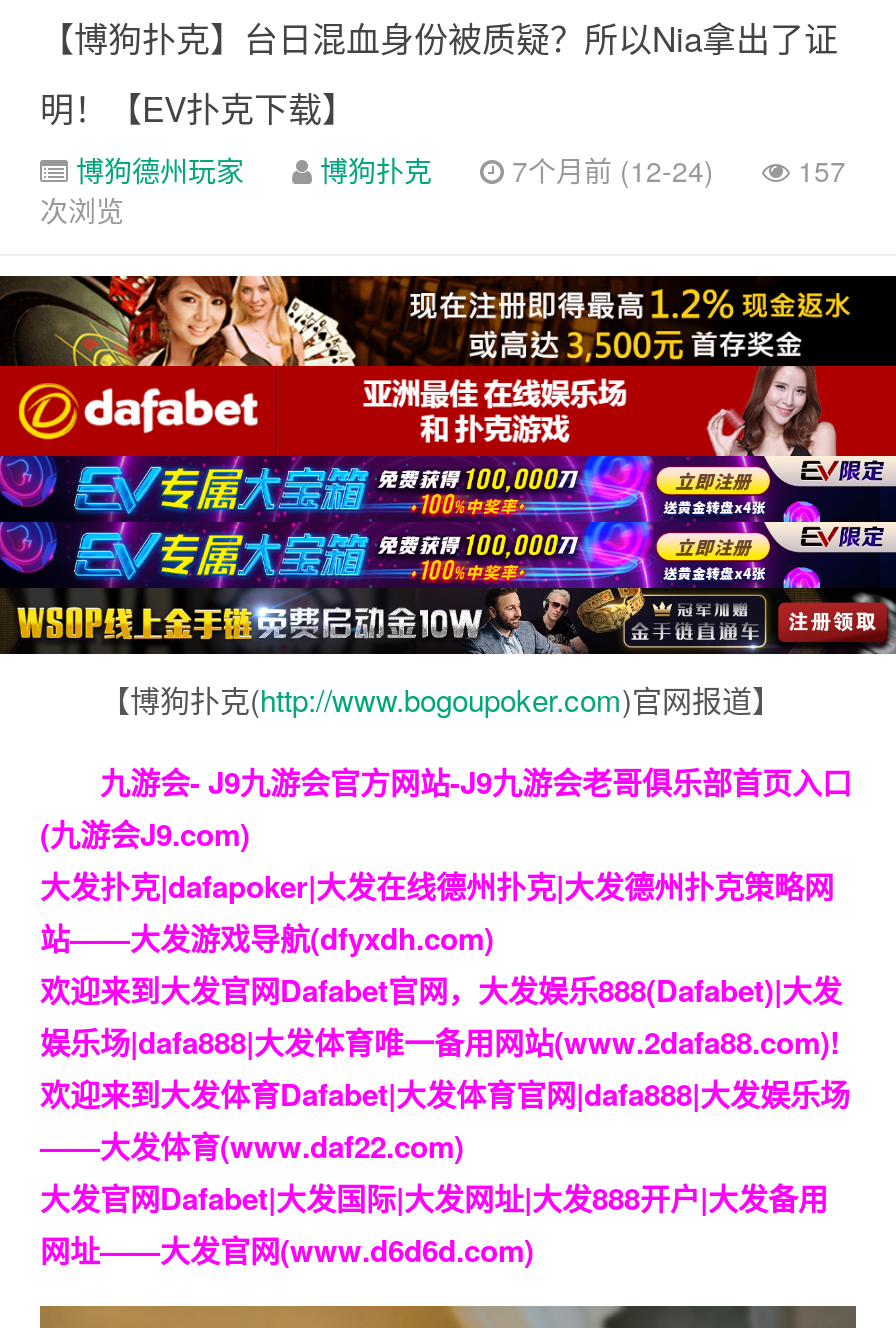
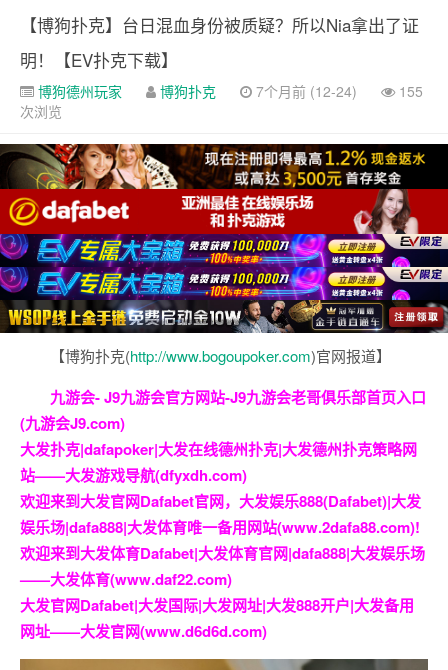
[68,151,846,191] 博狗德州玩家 博狗扑克 7个月前 (12-24) 157 -> [34,81,423,101] 博狗德州玩家 博狗扑克 7个月前 (12-24) 155

